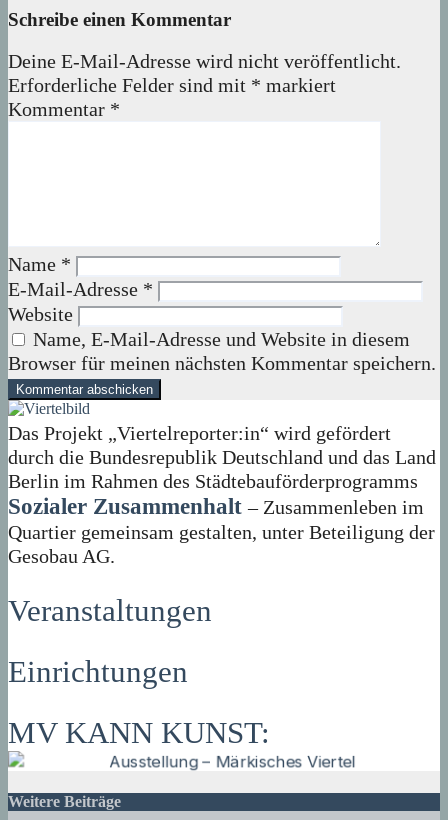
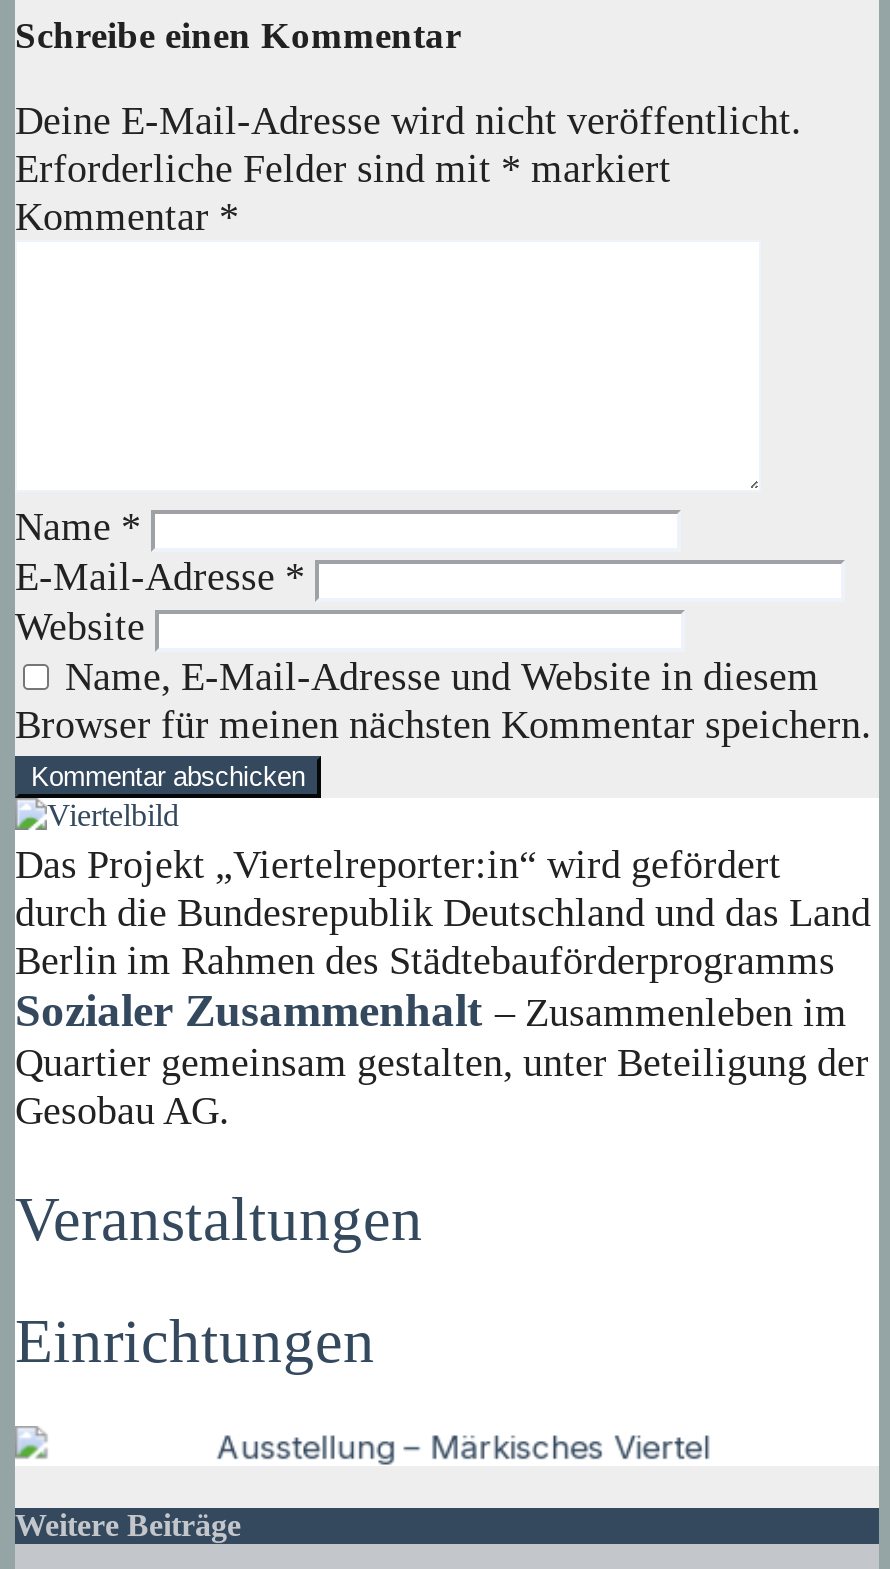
[8,715,270,750] MV KANN KUNST: -> none

